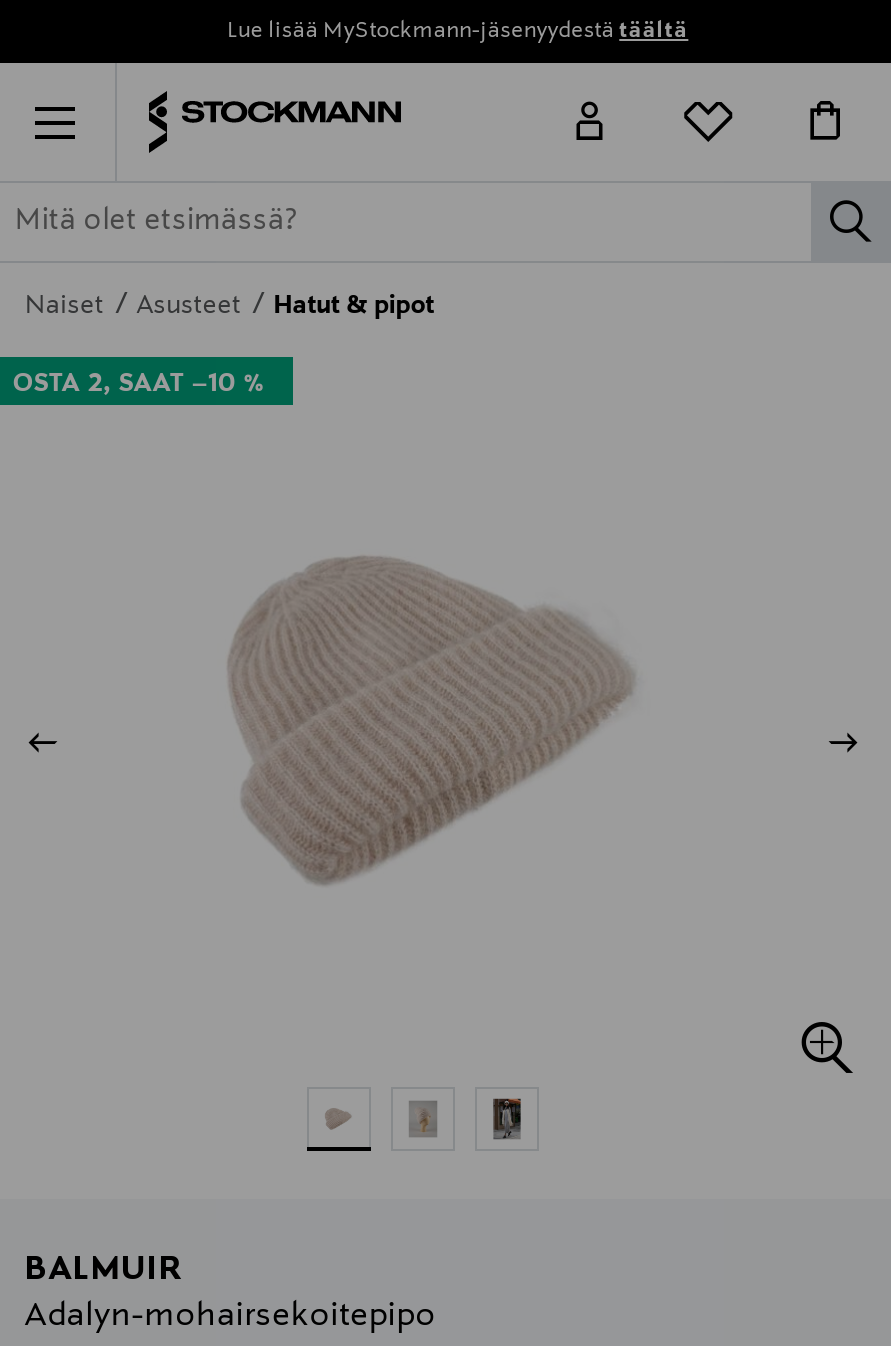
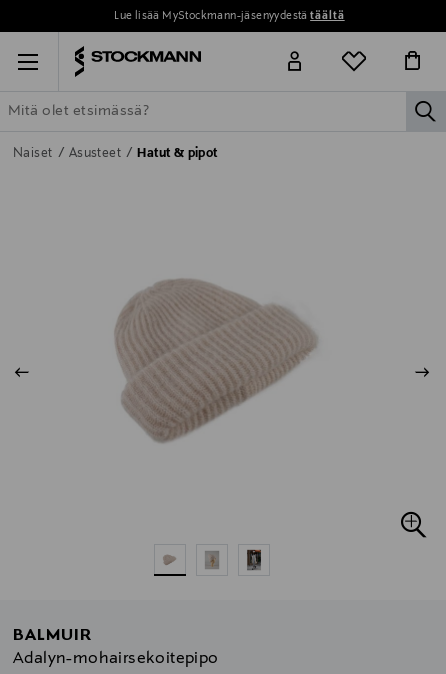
[13,372,265,400] OSTA 2, SAAT –10 % -> none

